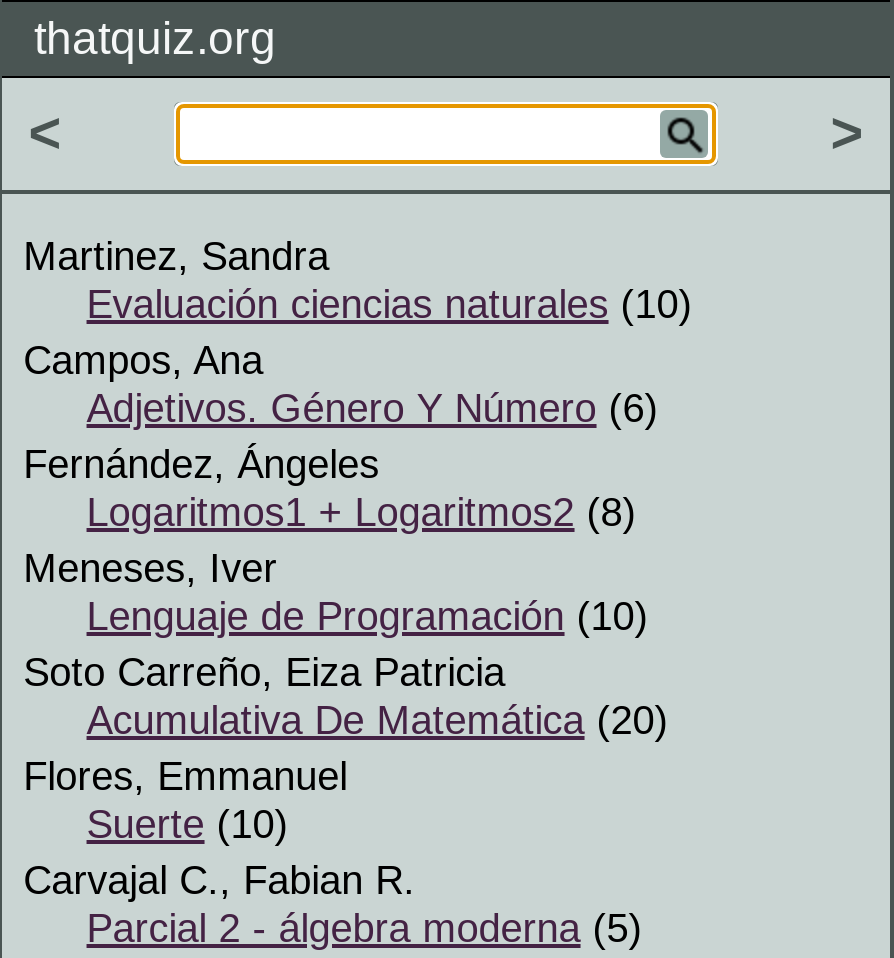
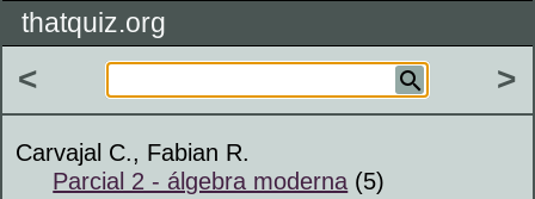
[23,234,693,846] Martinez, Sandra | Evaluación ciencias naturales (10) | Campos, Ana | Adjetivos. Género Y Número (6) | Fernández, Ángeles | Logaritmos1 + Logaritmos2 (8) | Meneses, Iver | Lenguaje de Programación (10) | Soto Carreño, Eiza Patricia | Acumulativa De Matemática (20) | Flores, Emmanuel | Suerte (10) -> none

